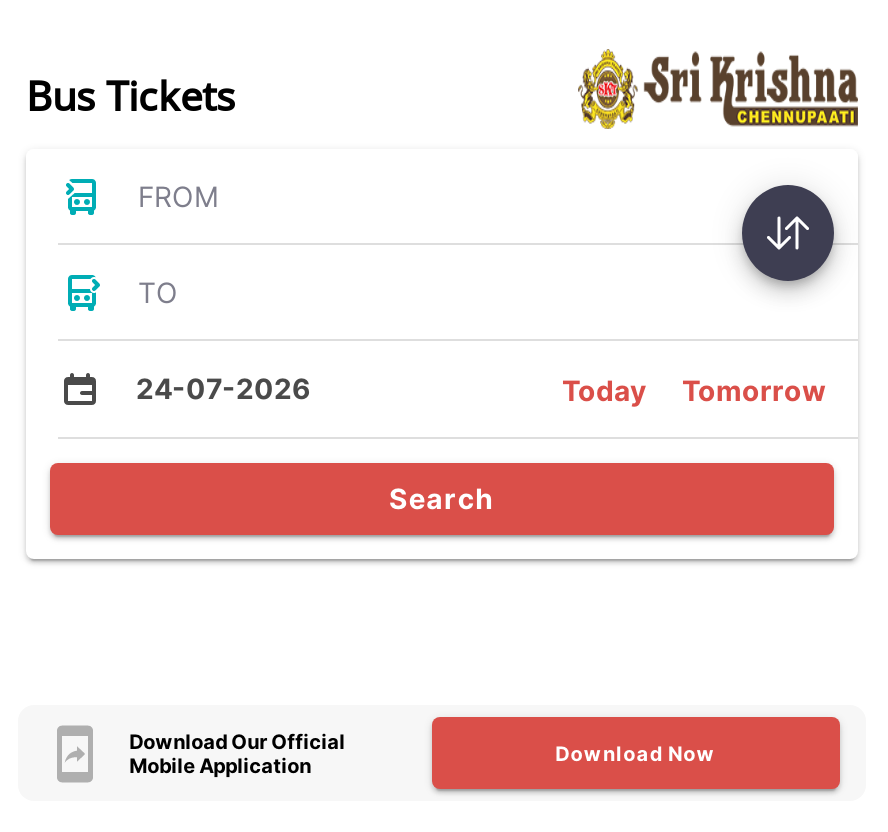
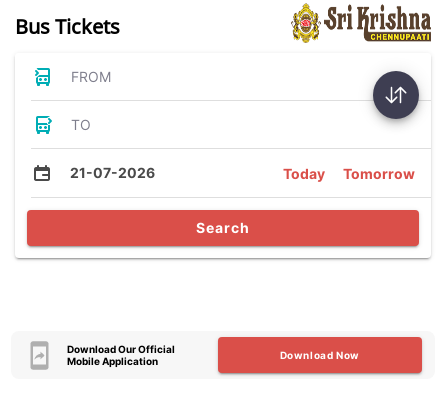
[136,371,310,405] 24-07-2026 -> [70,164,155,181] 21-07-2026

